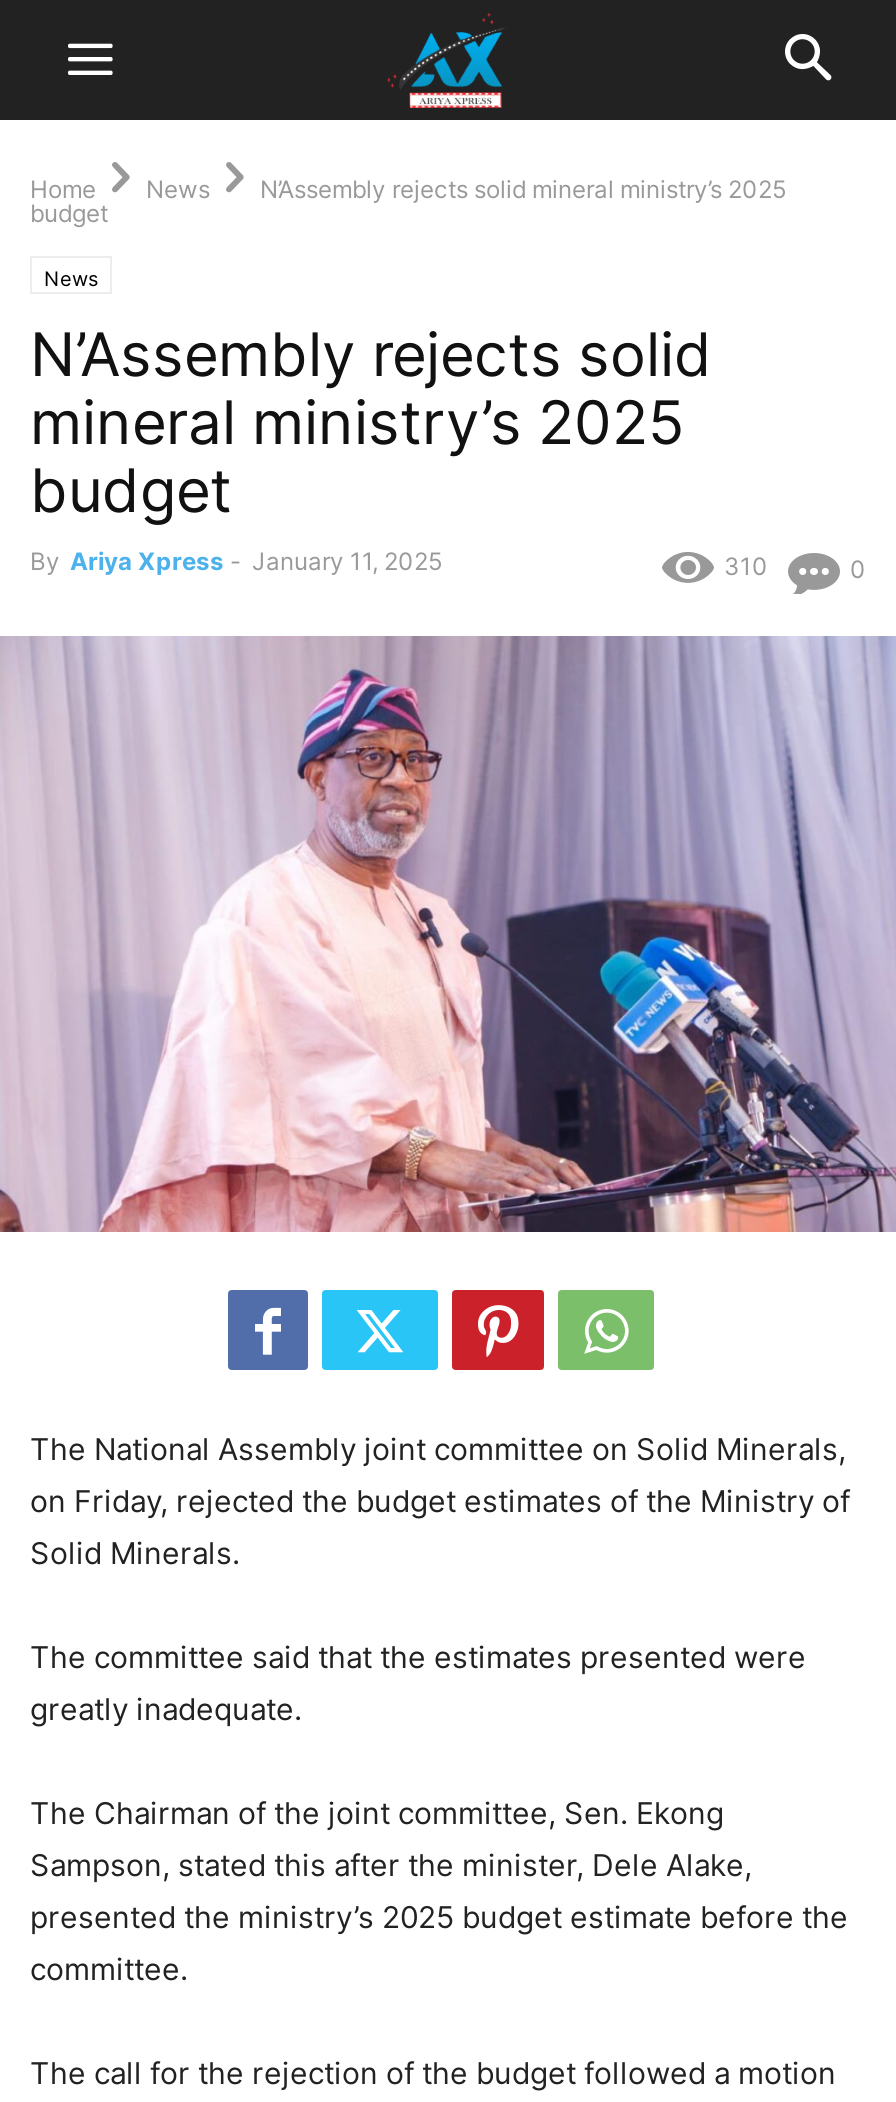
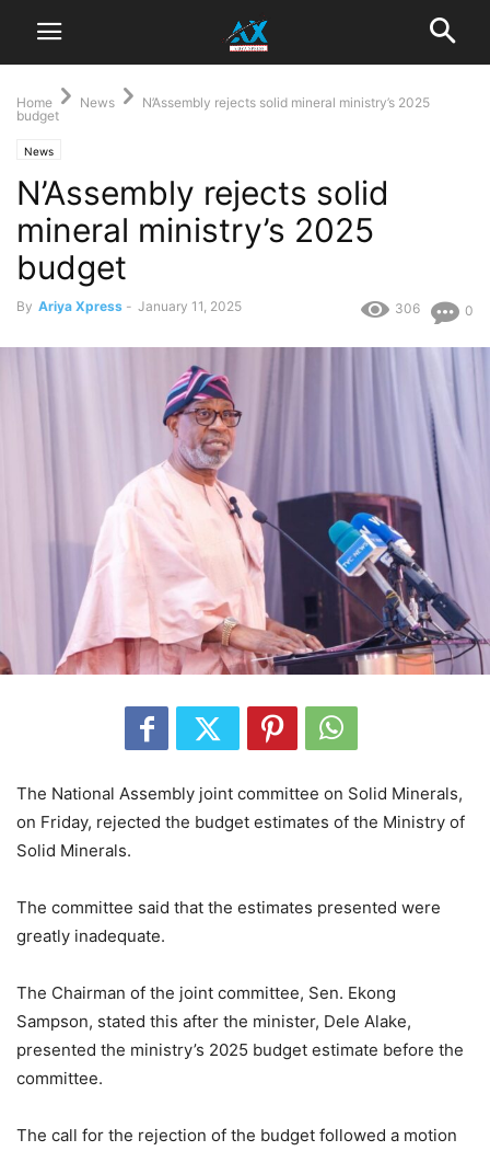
[388,14,504,110] [image] -> [224,16,275,58] [image]
[724,551,768,581] 310 -> [395,300,420,317] 306

